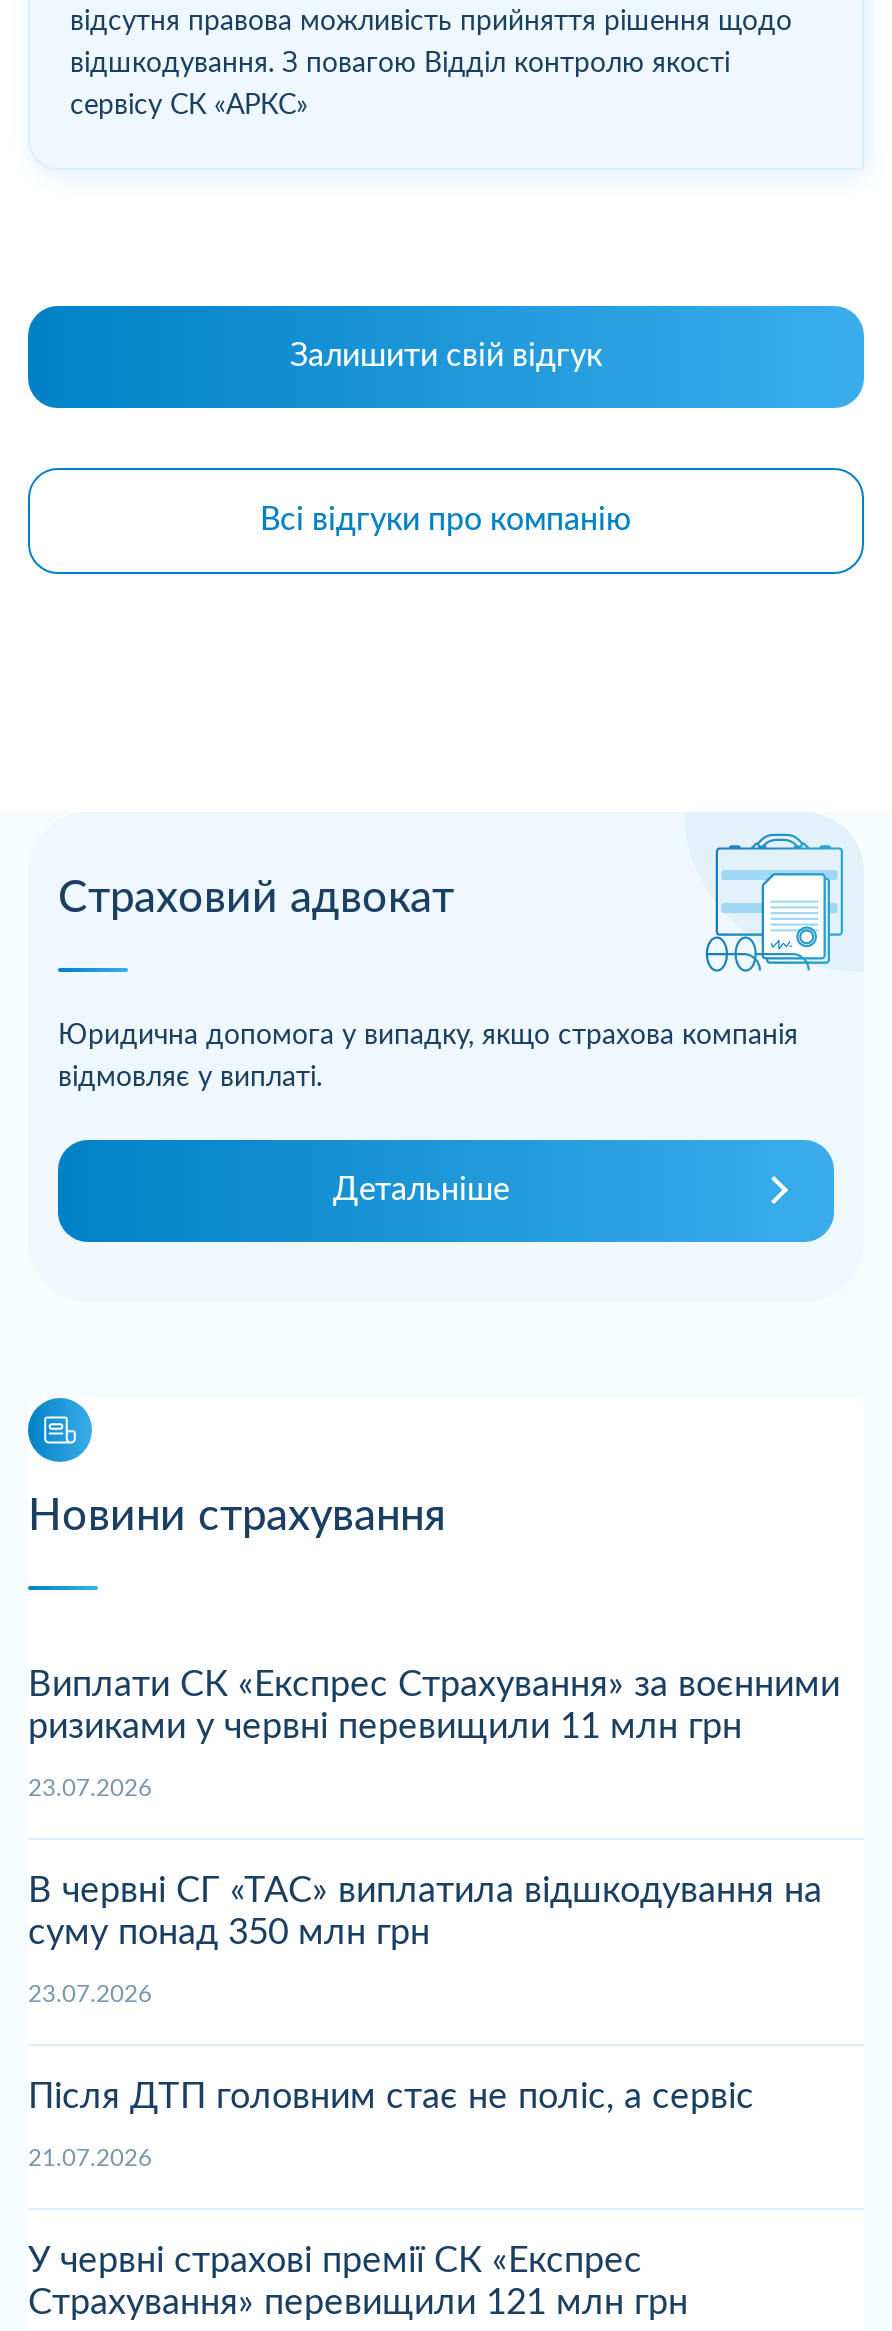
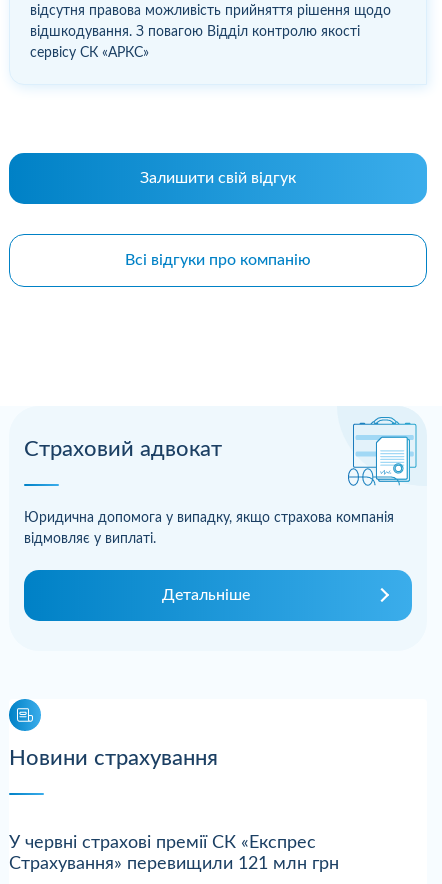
[28,1668,840,2170] Виплати СК «Експрес Страхування» за воєнними | ризиками у червні перевищили 11 млн грн | 23.07.2026 | В червні СГ «ТАС» виплатила відшкодування на | суму понад 350 млн грн | 23.07.2026 | Після ДТП головним стає не поліс, а сервіс | 21.07.2026 -> none

